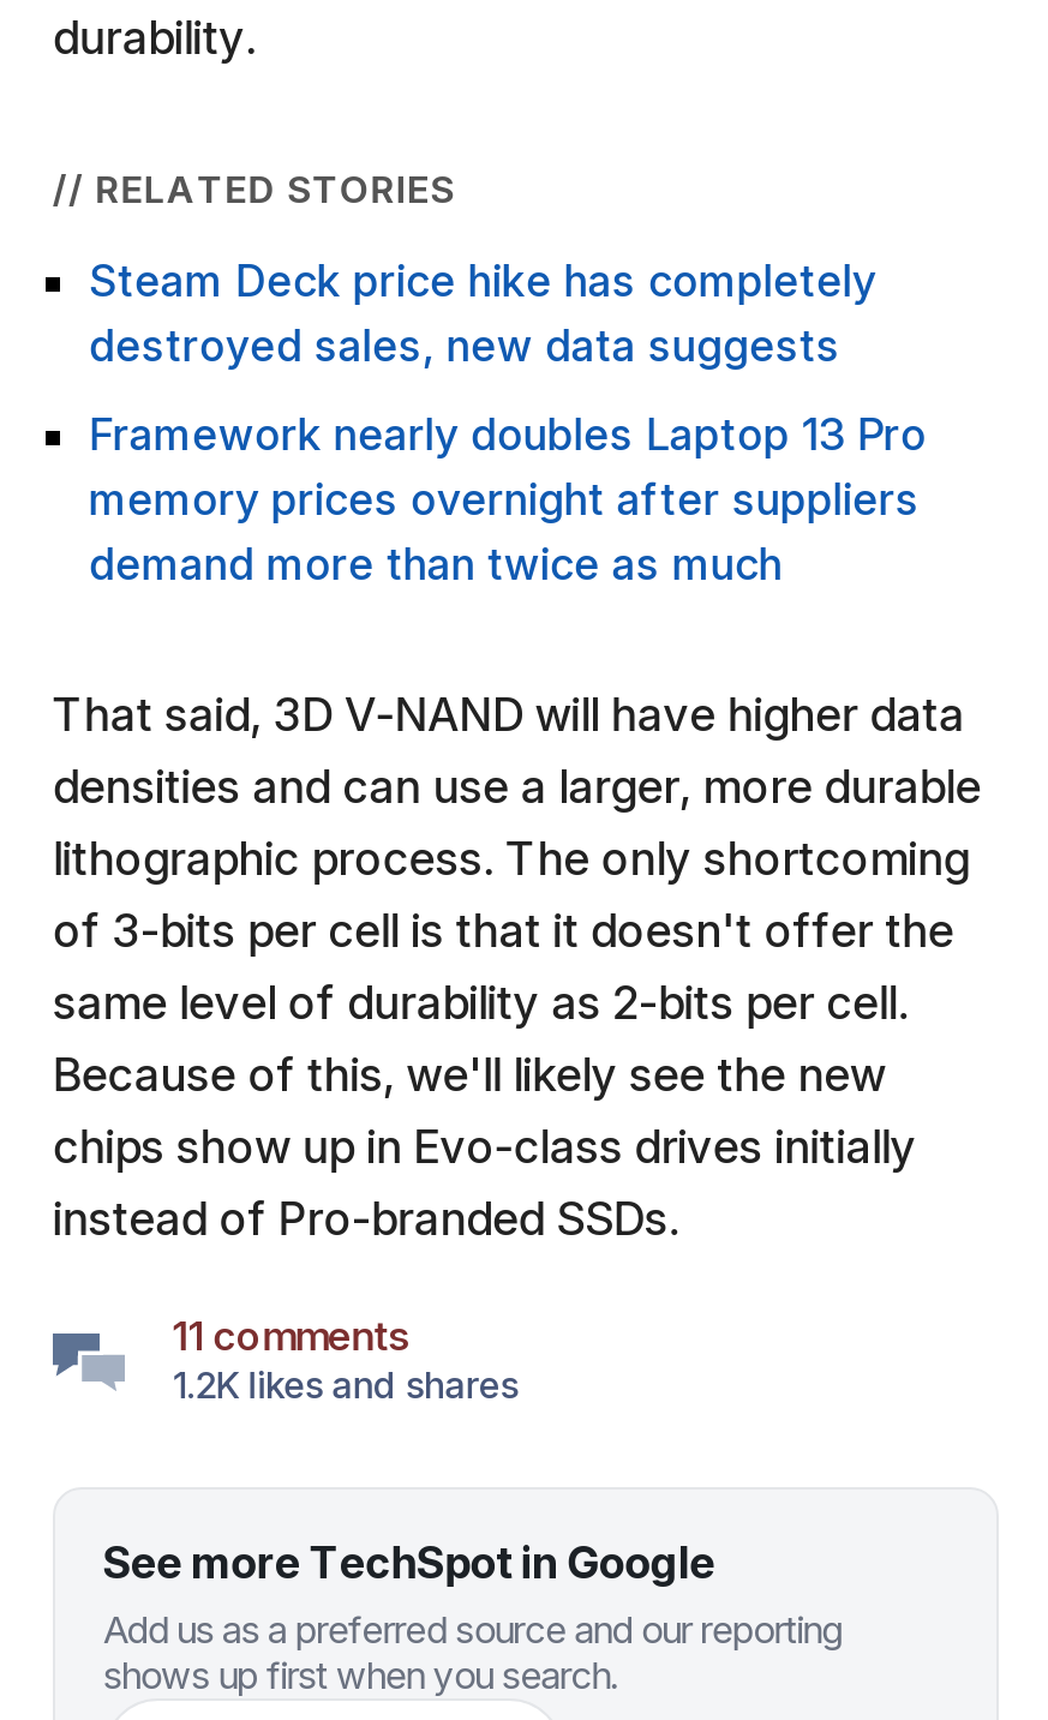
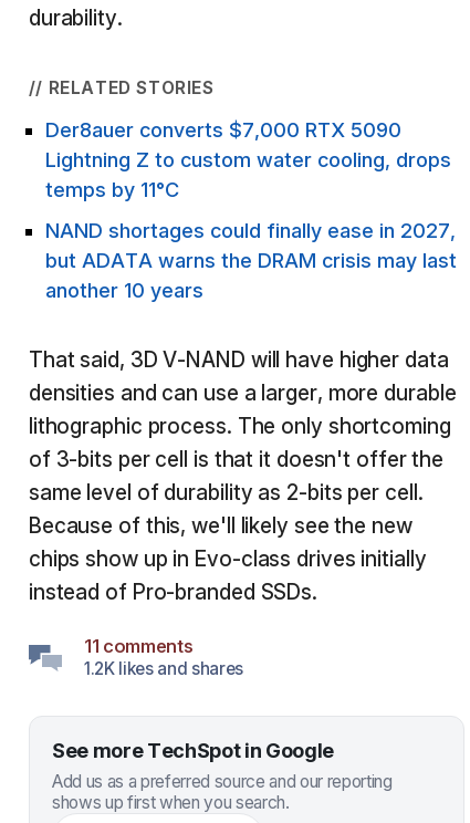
[89,256,876,371] Steam Deck price hike has completely | destroyed sales, new data suggests -> [45,118,451,201] Der8auer converts $7,000 RTX 5090 | Lightning Z to custom water cooling, drops | temps by 11°C
[89,410,927,590] Framework nearly doubles Laptop 13 Pro | memory prices overnight after suppliers | demand more than twice as much -> [45,219,457,302] NAND shortages could finally ease in 2027, | but ADATA warns the DRAM crisis may last | another 10 years

